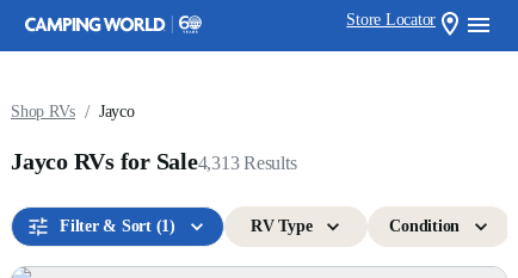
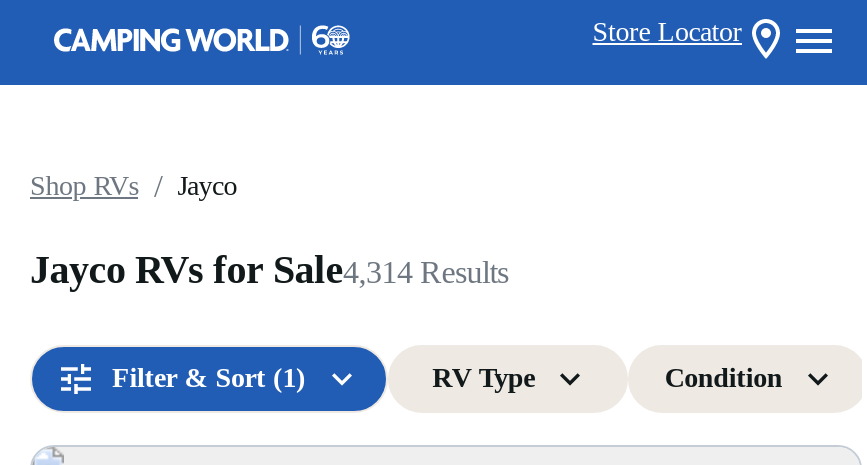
[11,148,296,174] Jayco RVs for Sale4,313 Results -> [30,247,508,291] Jayco RVs for Sale4,314 Results

